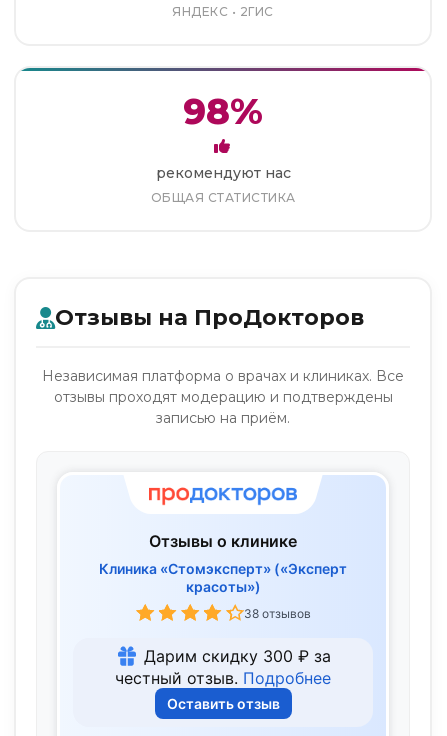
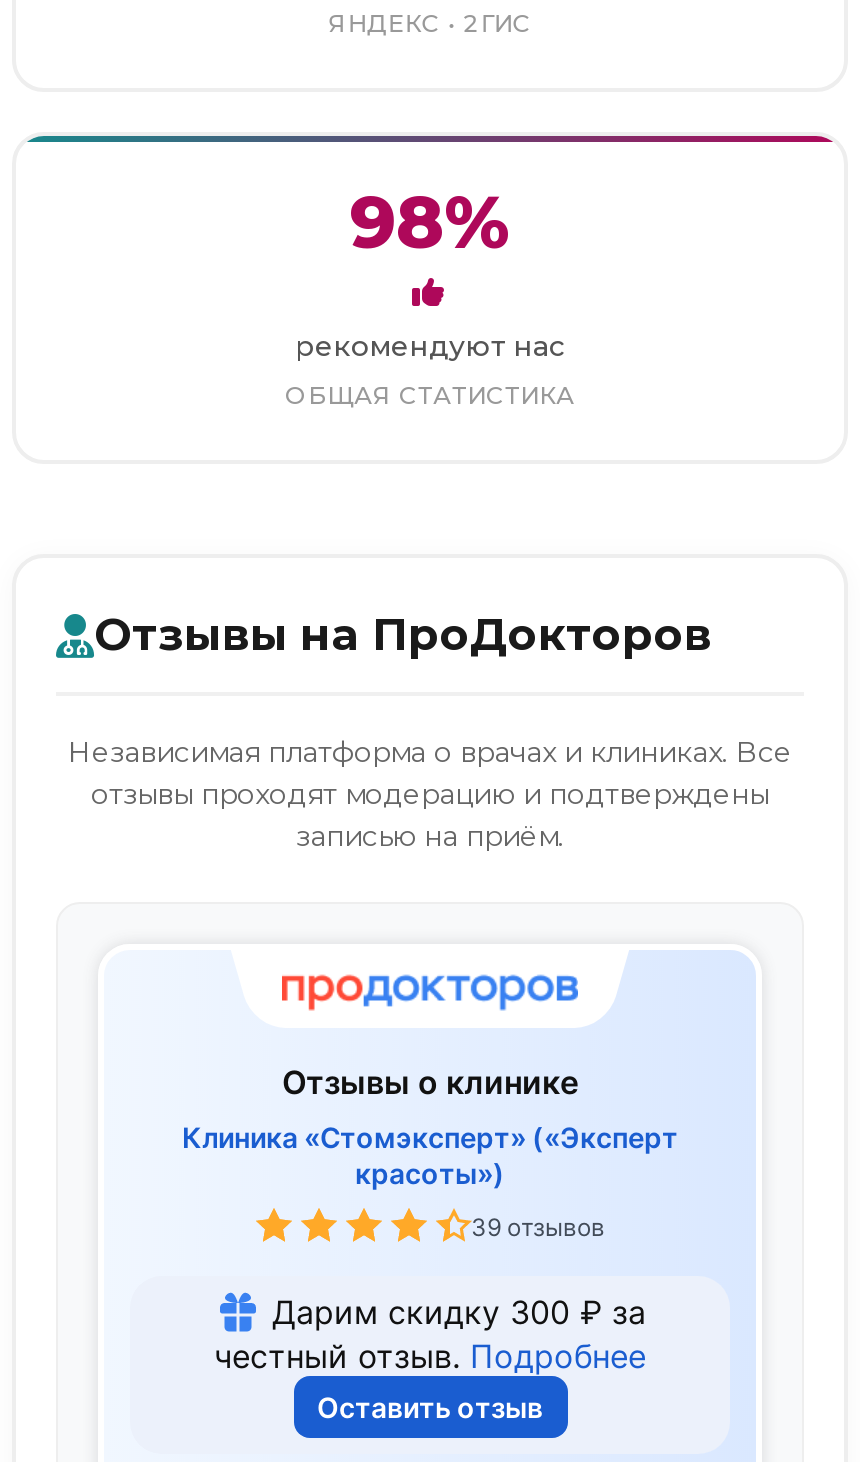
[243,605,310,620] 38 отзывов -> [471,1211,605,1241] 39 отзывов

